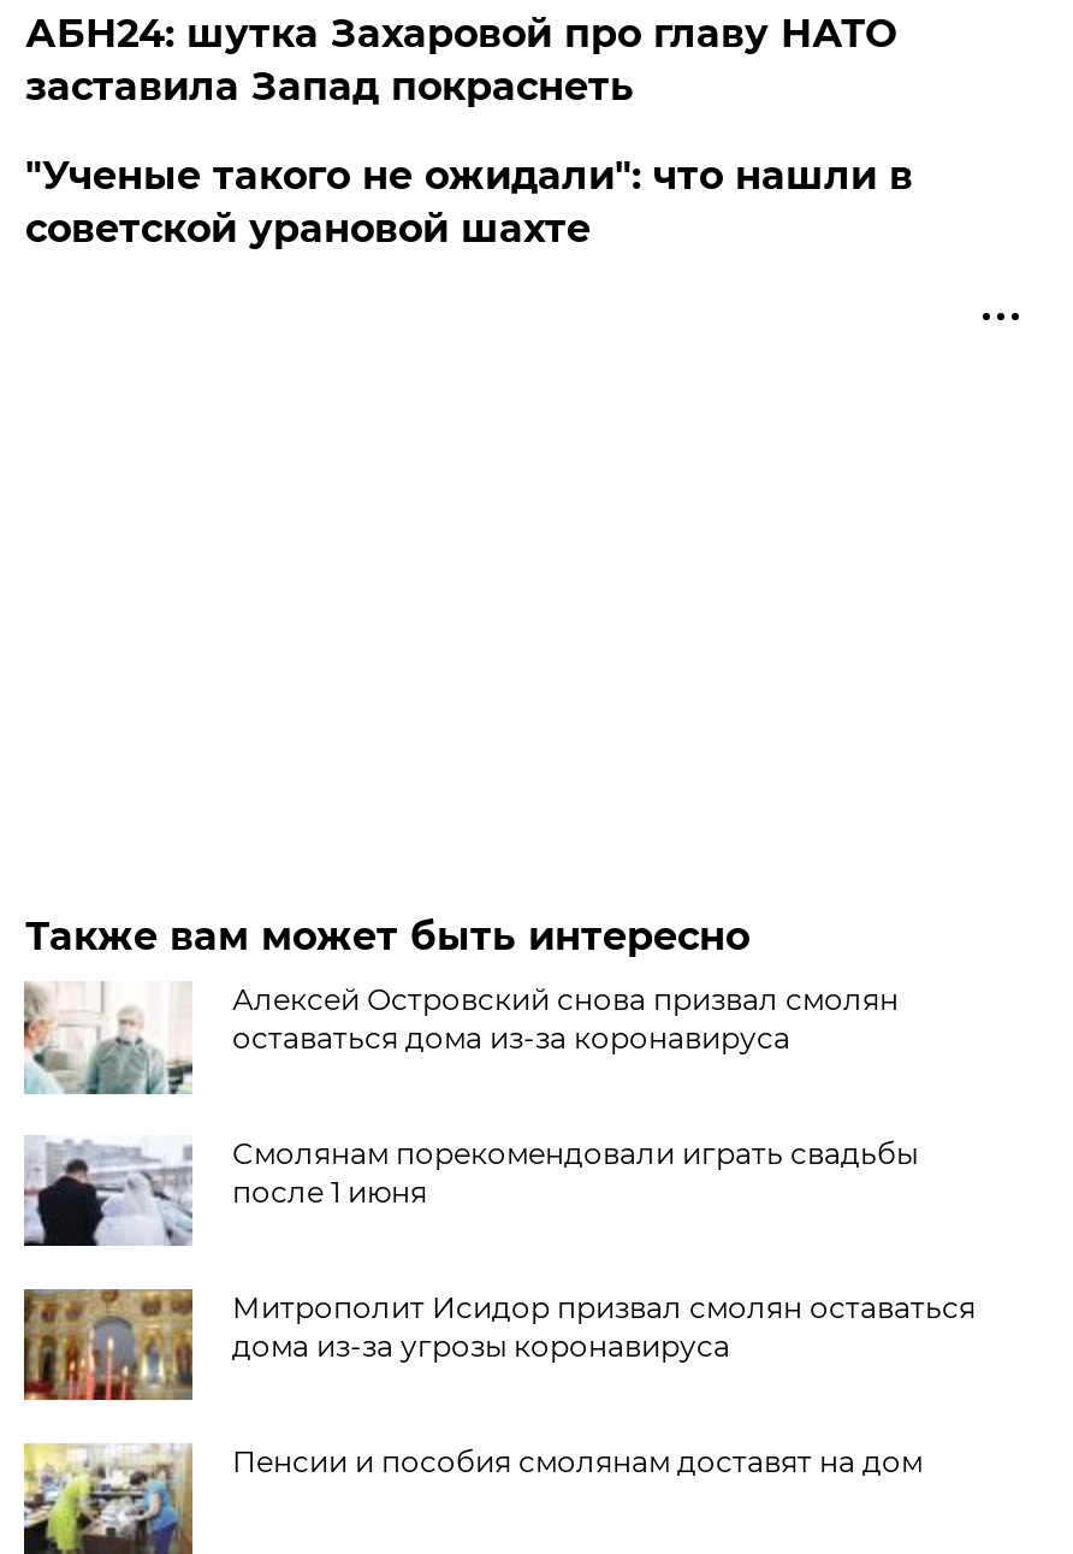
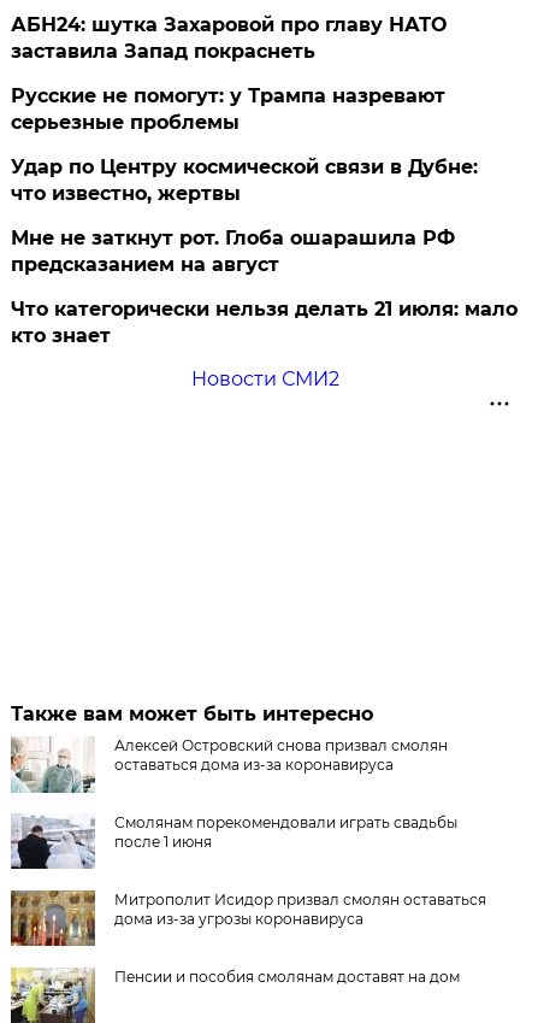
[25,153,913,251] "Ученые такого не ожидали": что нашли в | советской урановой шахте -> [11,84,518,390] Русские не помогут: у Трампа назревают | серьезные проблемы | Удар по Центру космической связи в Дубне: | что известно, жертвы | Мне не заткнут рот. Глоба ошарашила РФ | предсказанием на август | Что категорически нельзя делать 21 июля: мало | кто знает | Новости СМИ2

